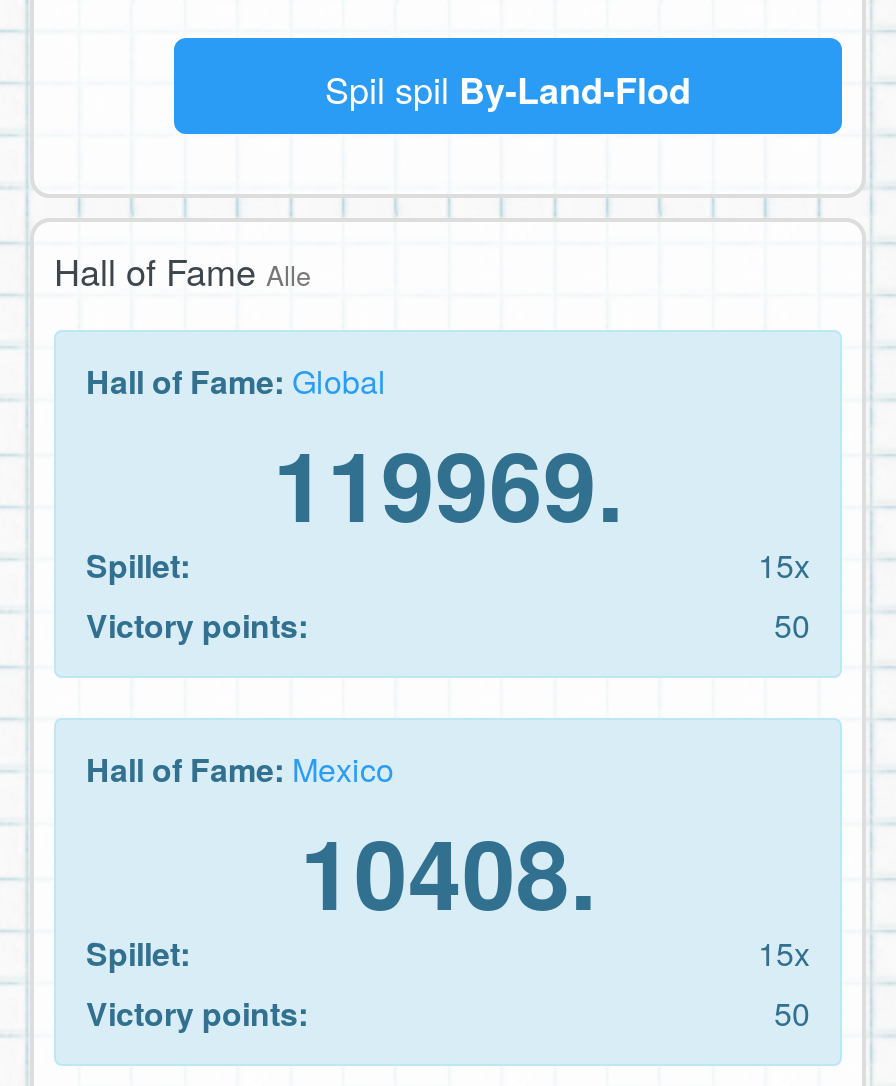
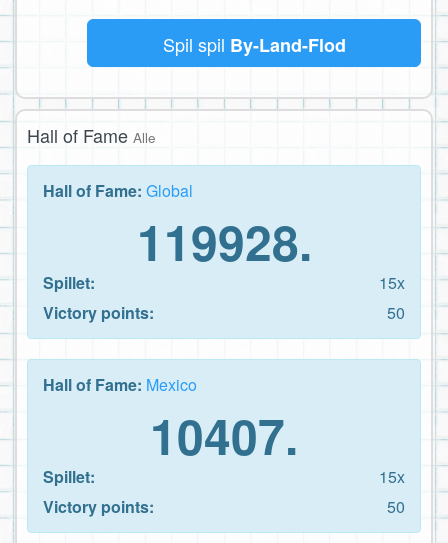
[273,414,623,552] 119969. -> [136,207,311,276] 119928.
[300,802,596,940] 10408. -> [150,401,298,470] 10407.

